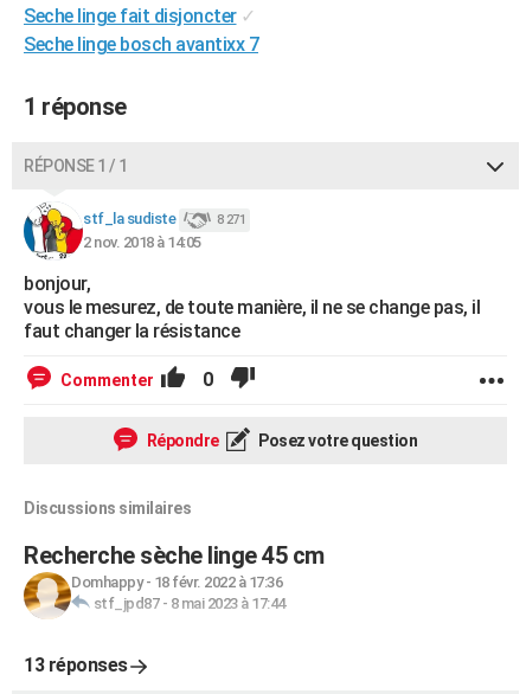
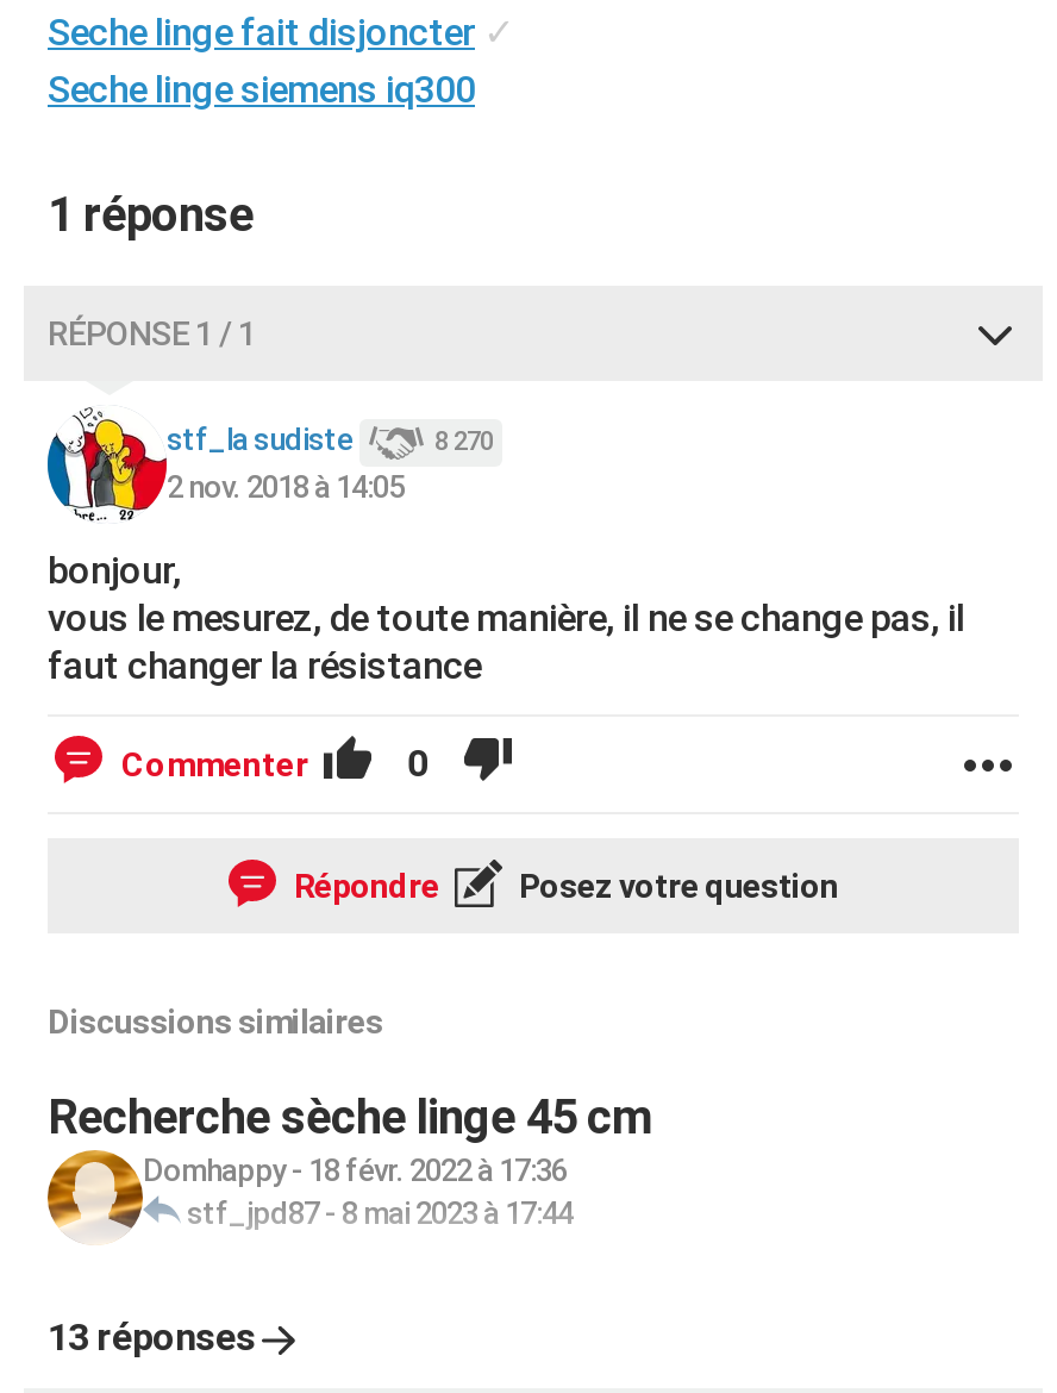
[24,33,258,56] Seche linge bosch avantixx 7 -> [48,67,475,112] Seche linge siemens iq300
[216,212,245,227] 8 271 -> [434,426,493,457] 8 270

